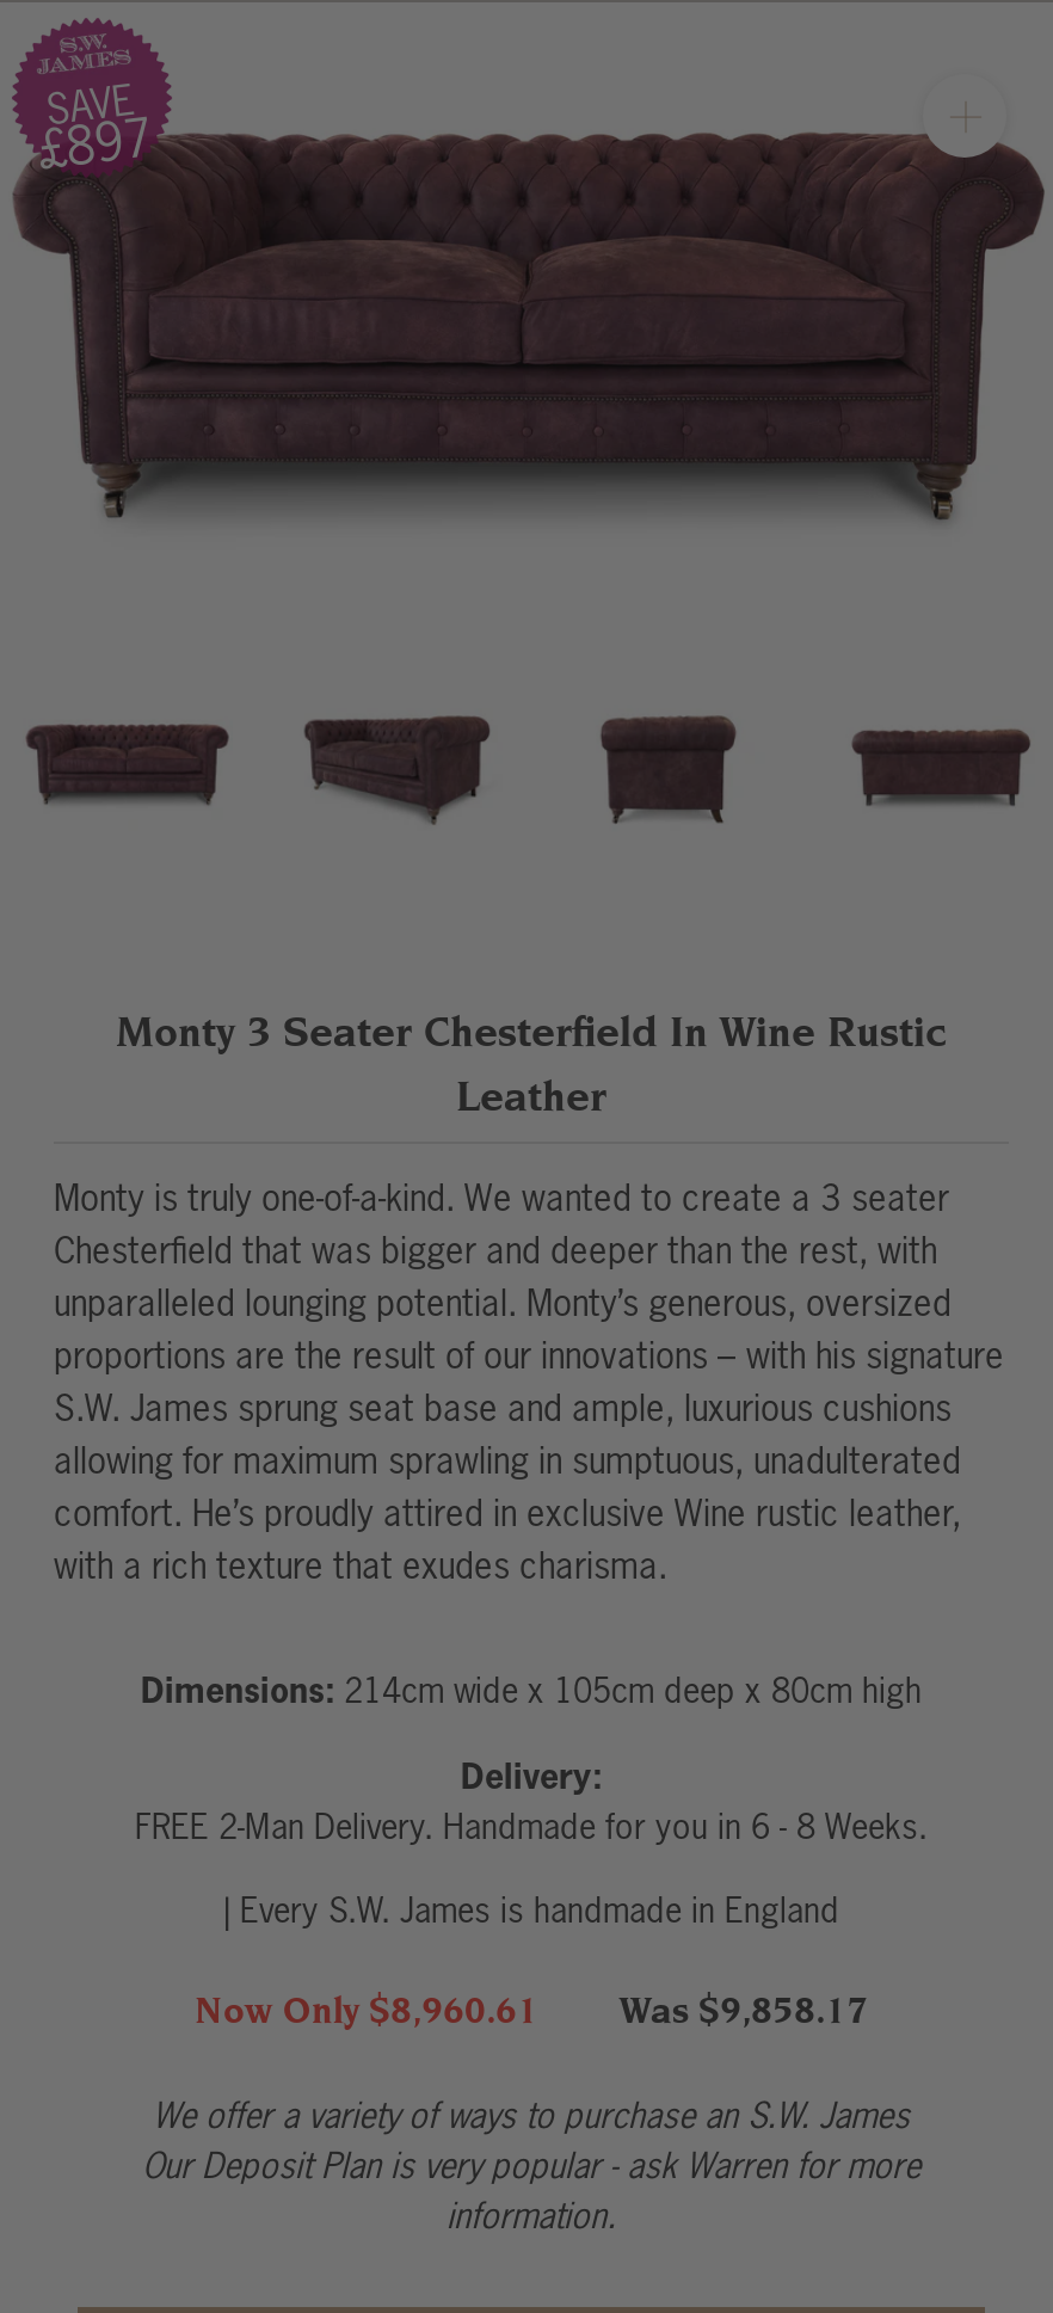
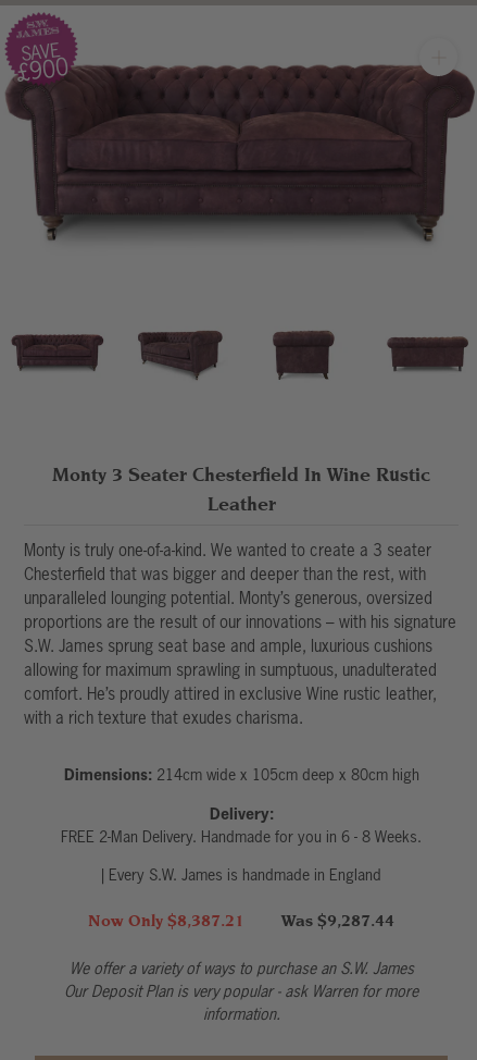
[34,106,155,181] £897 -> [15,52,70,87] £900
[195,1989,538,2032] Now Only $8,960.61 -> [88,911,244,930] Now Only $8,387.21
[620,1989,868,2032] Was $9,858.17 -> [281,911,394,930] Was $9,287.44

